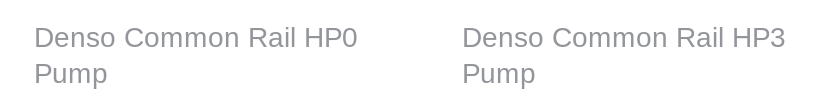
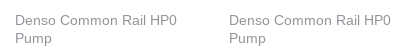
[462,20,786,52] Denso Common Rail HP3 -> [229,12,391,28] Denso Common Rail HP0

